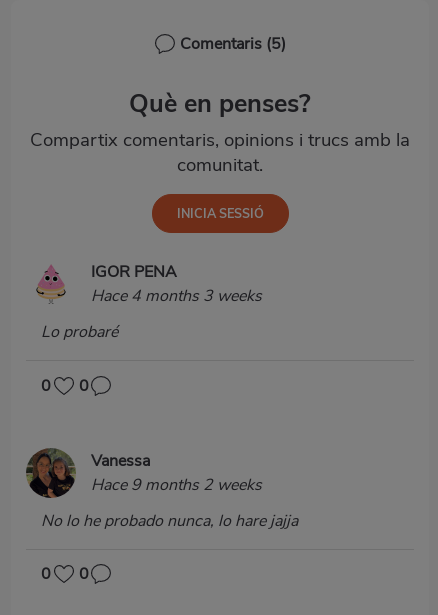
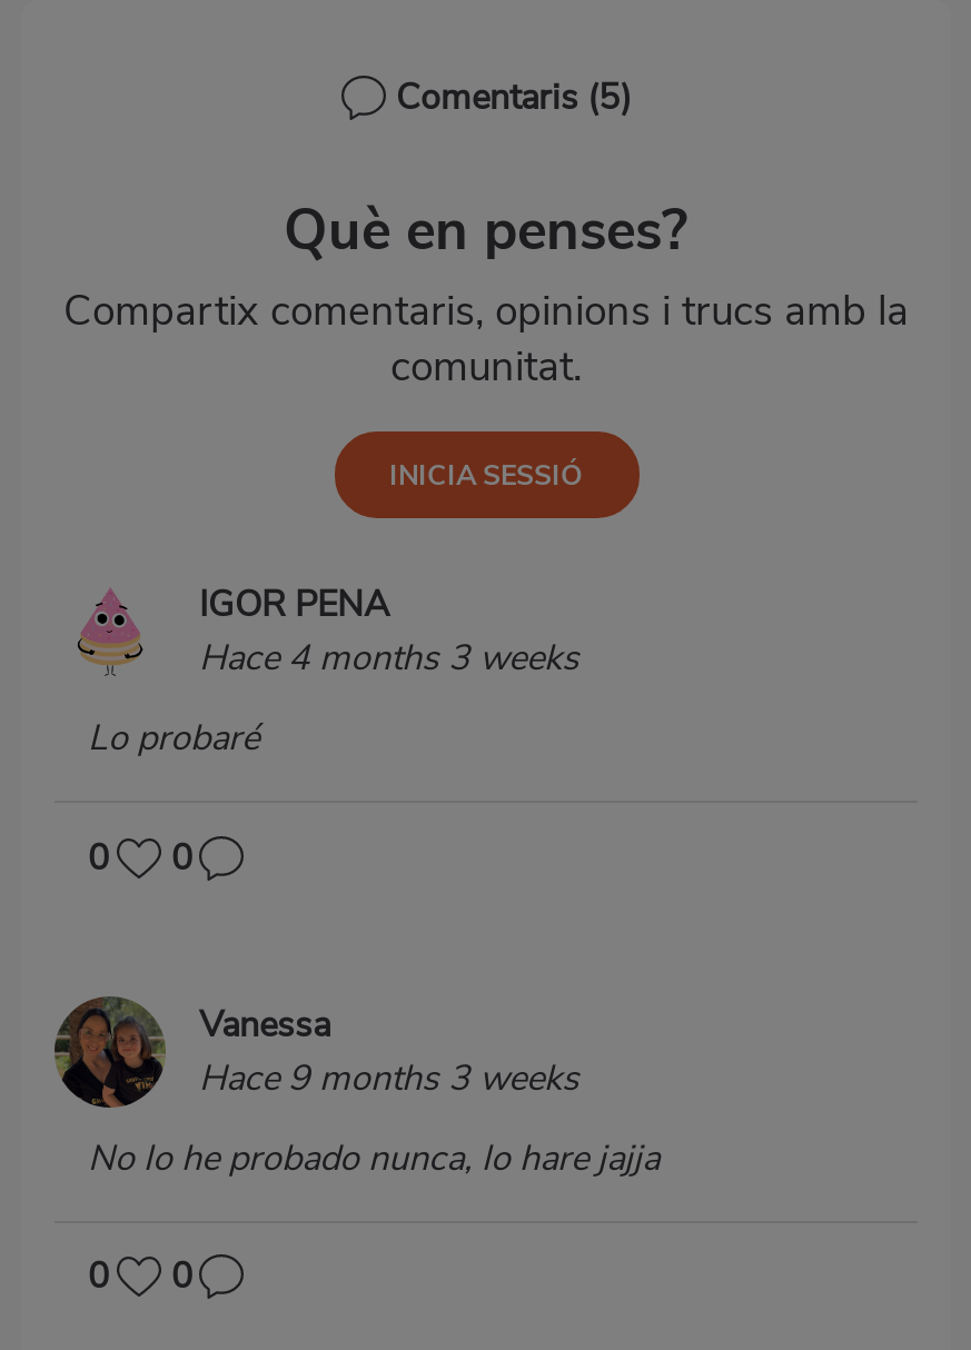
[91,473,262,495] Hace 9 months 2 weeks -> [199,1053,579,1102] Hace 9 months 3 weeks

